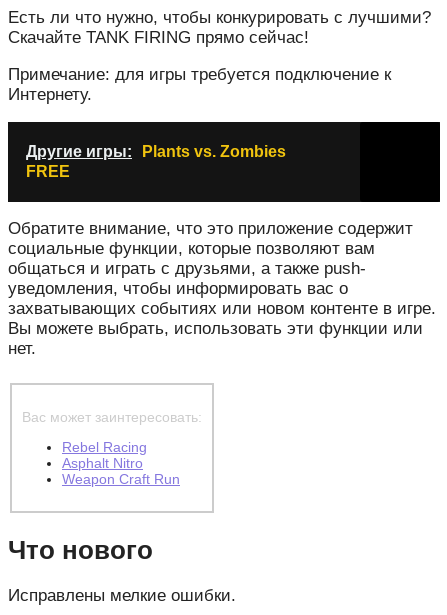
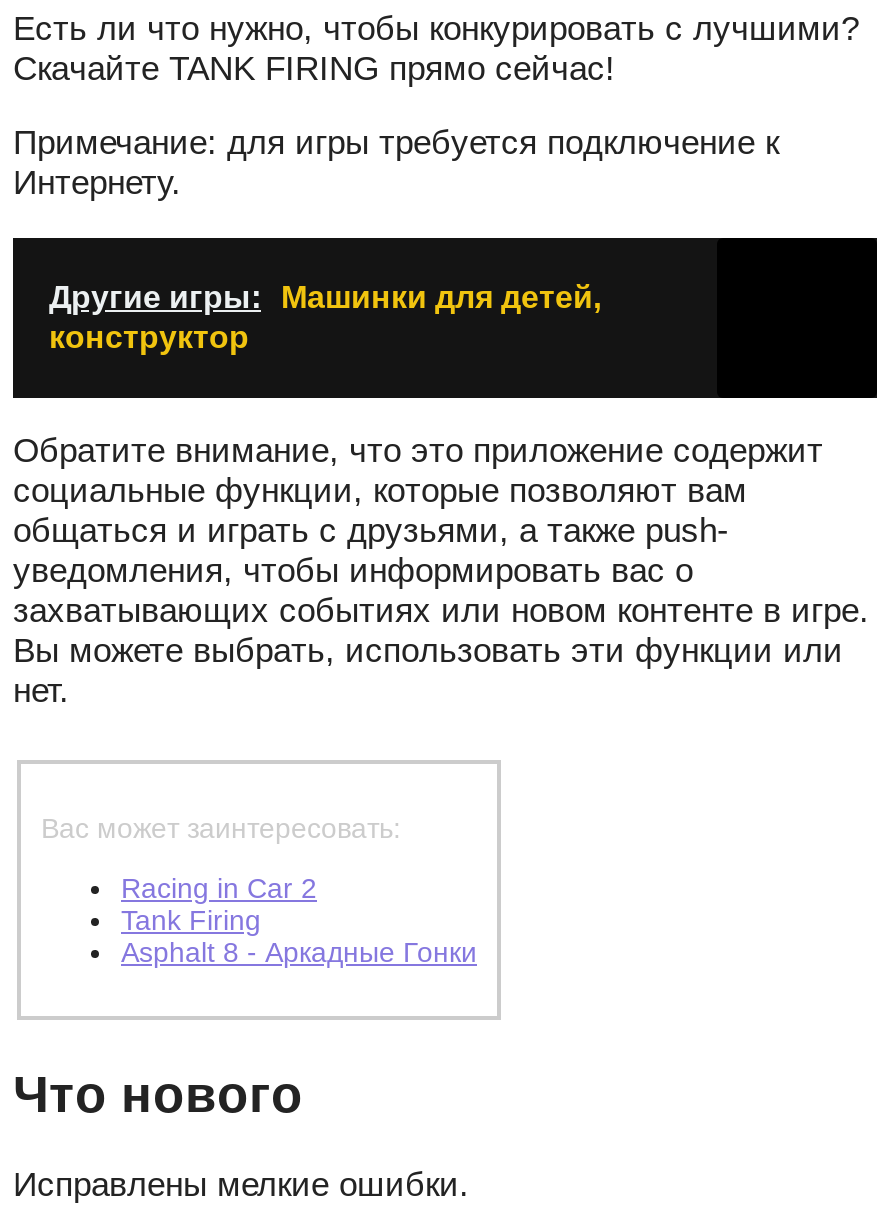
[26,143,286,180] Другие игры: Plants vs. Zombies | FREE -> [49,281,601,355] Другие игры: Машинки для детей, | конструктор
[62,439,180,487] Rebel Racing | Asphalt Nitro | Weapon Craft Run -> [121,871,477,967] Racing in Car 2 | Tank Firing | Asphalt 8 - Аркадные Гонки

